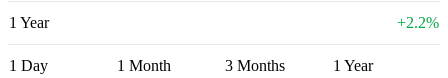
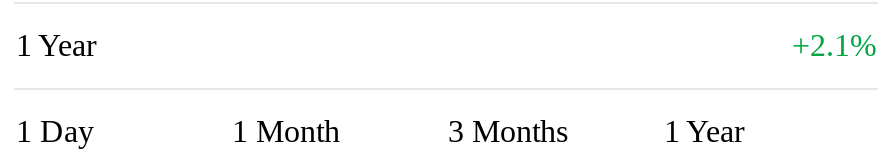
[397,14,439,31] +2.2% -> [792,28,876,62] +2.1%

